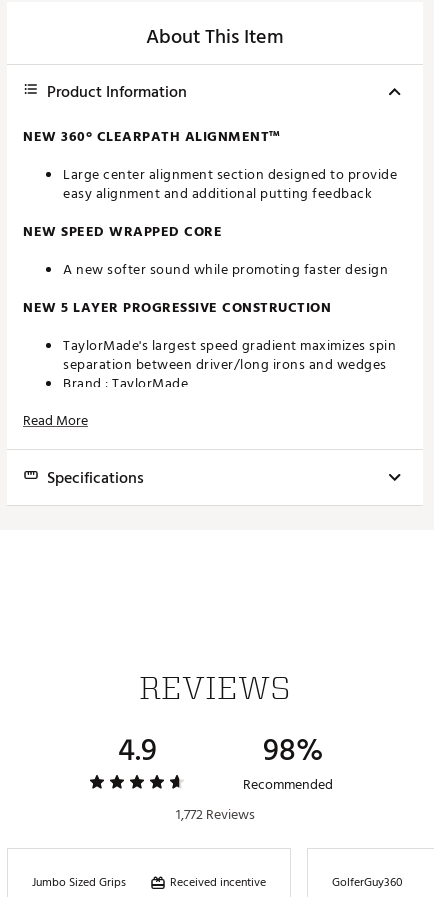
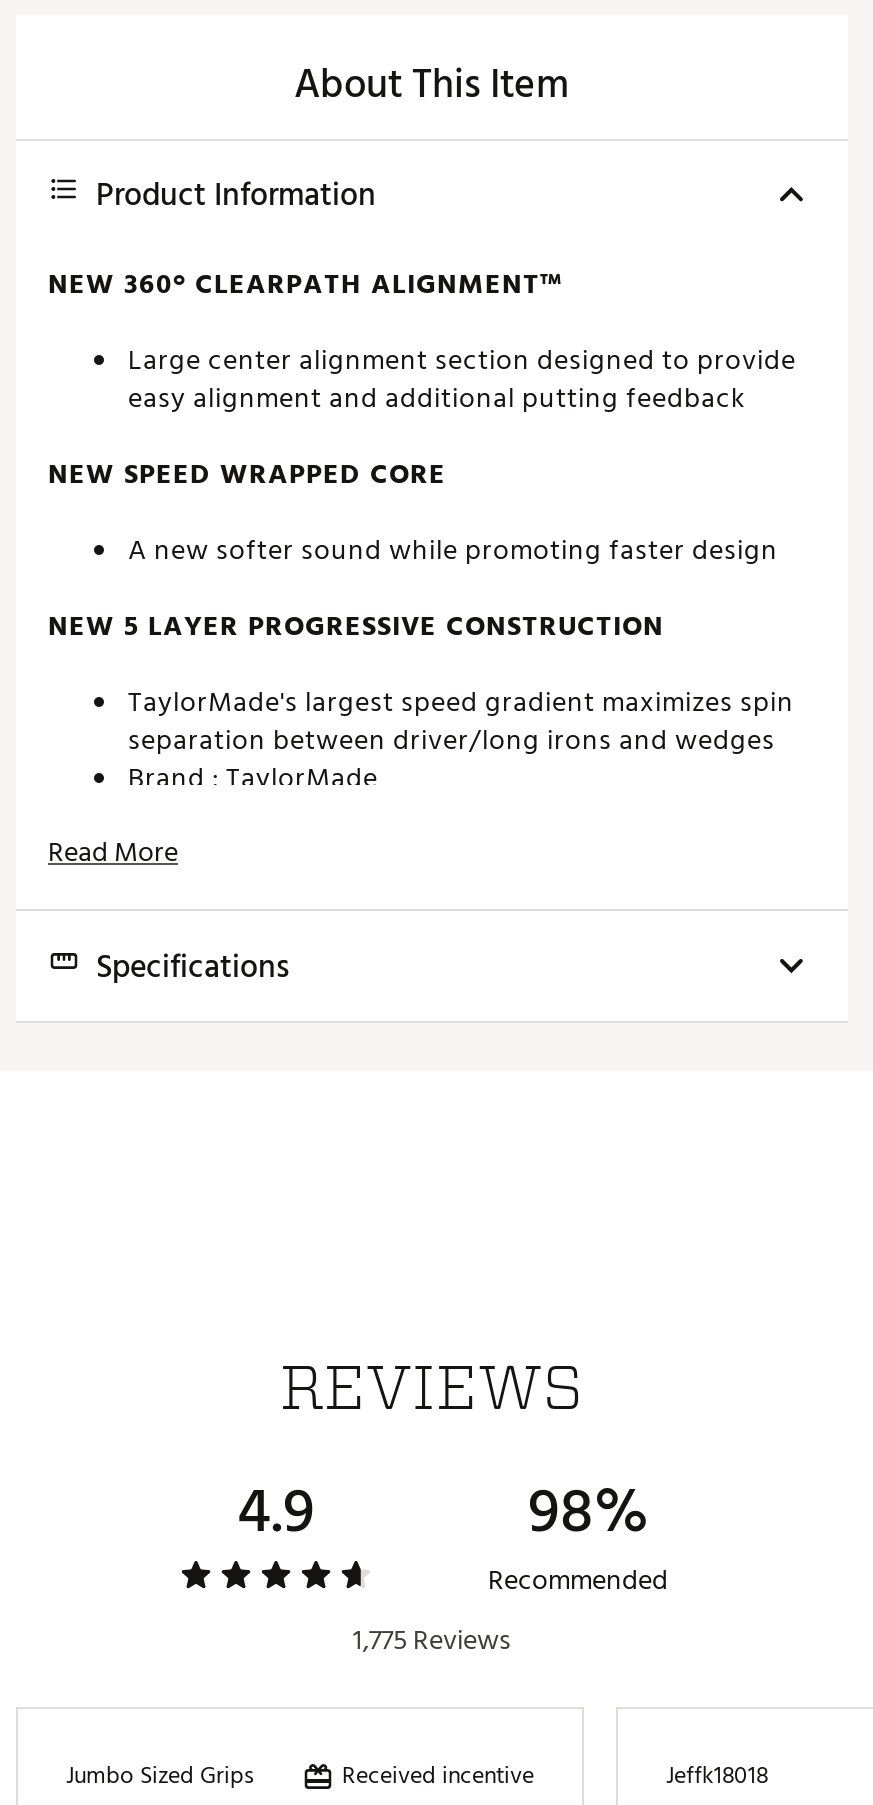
[175,803,254,826] 1,772 Reviews -> [353,1617,511,1663] 1,775 Reviews
[332,873,403,892] GolferGuy360 -> [666,1757,768,1795] Jeffk18018

